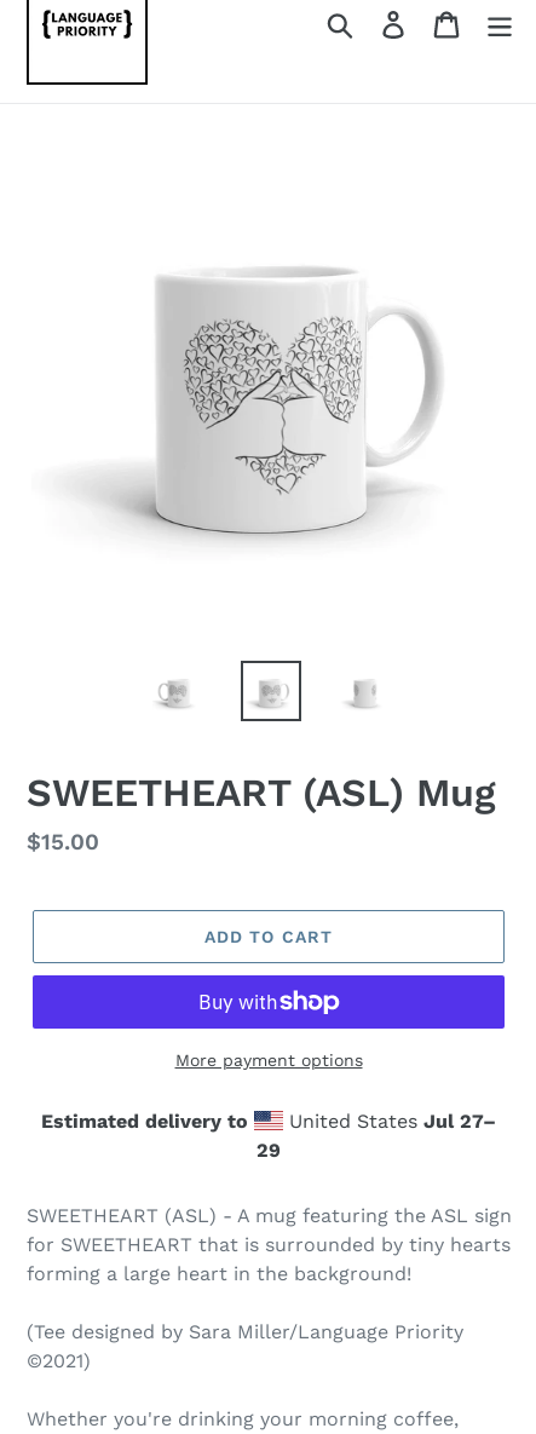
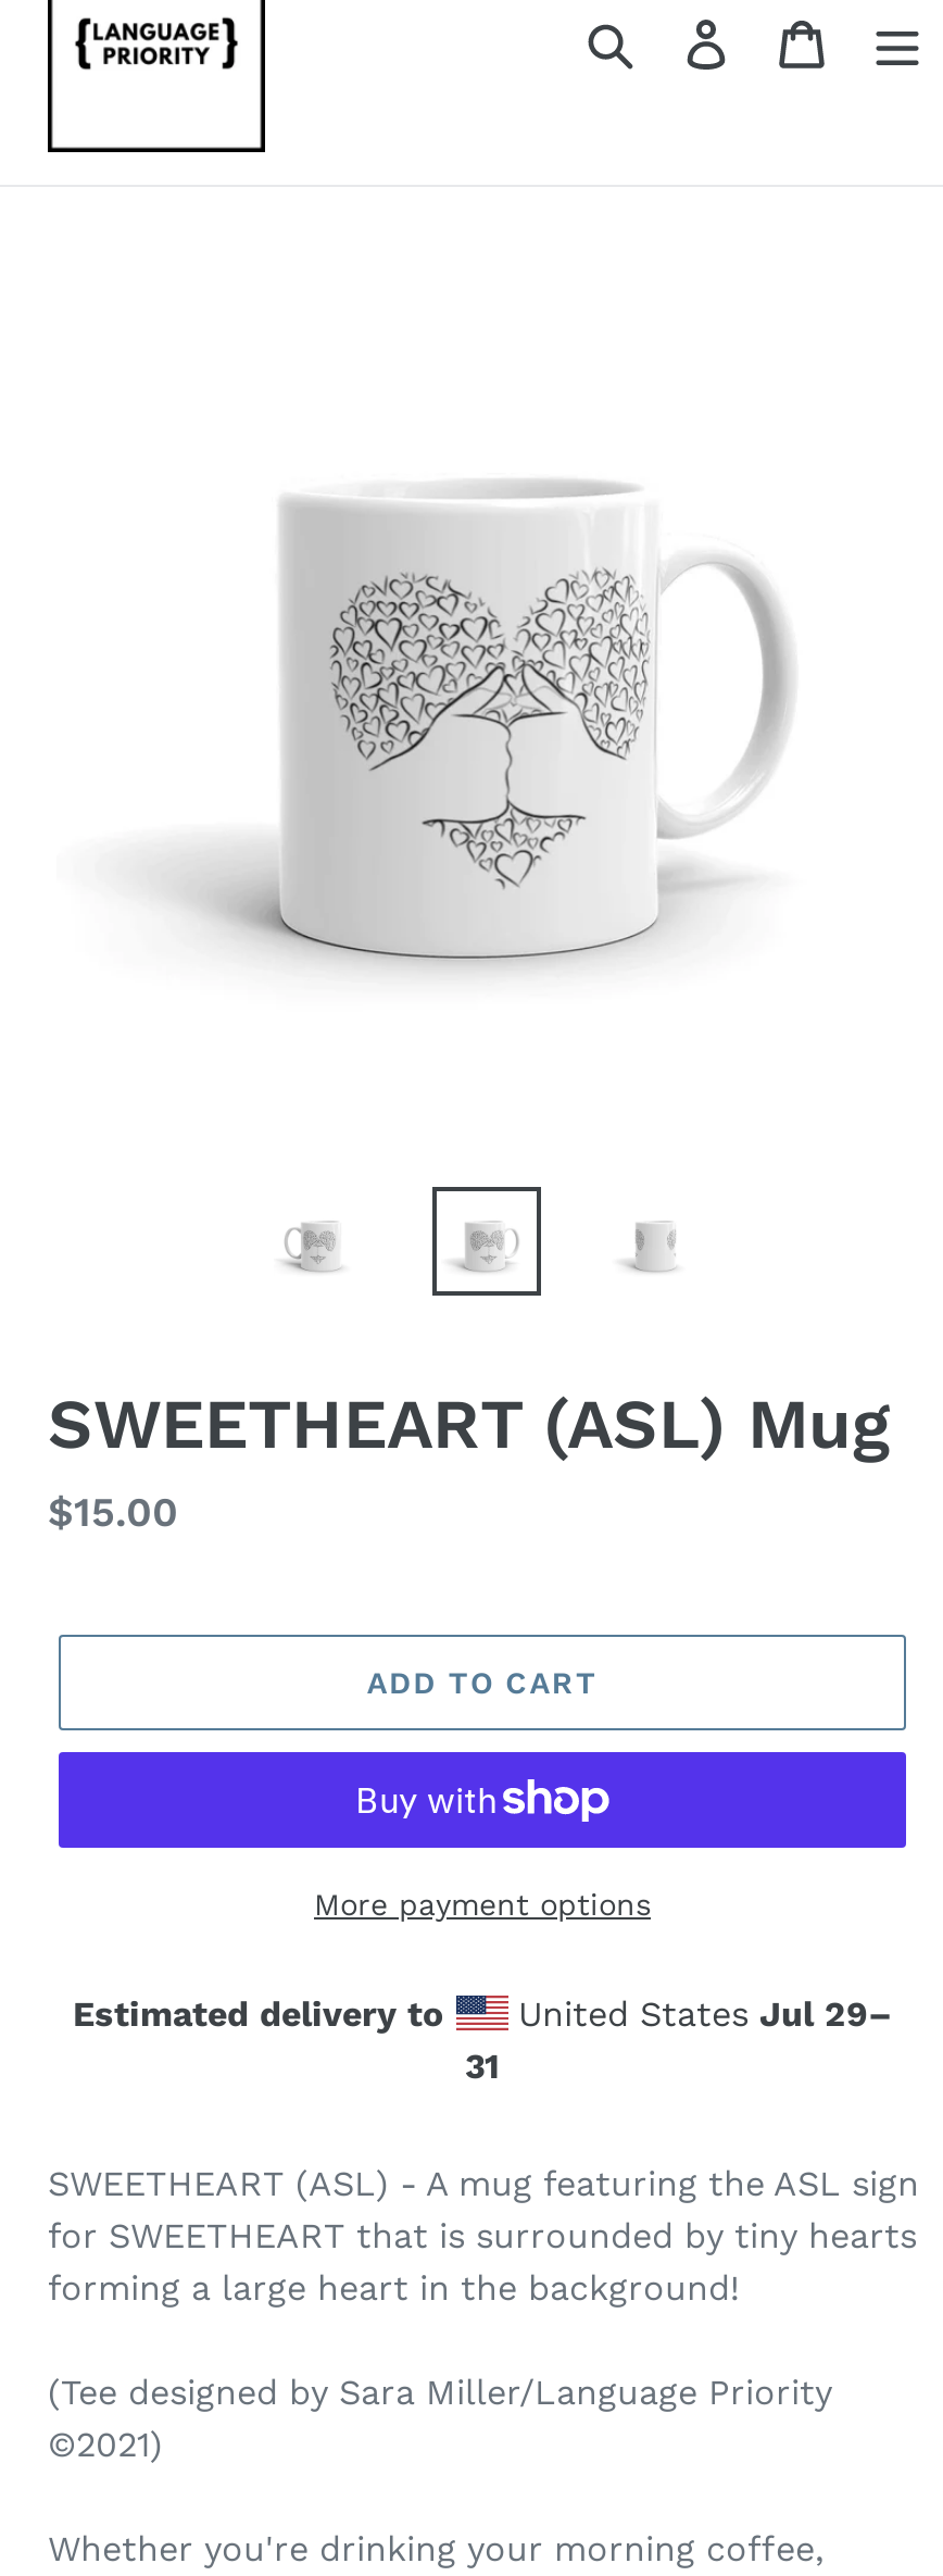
[283,1110,496,1133] United States Jul 27– -> [507,1993,892,2035] United States Jul 29–
[257,1139,281,1162] 29 -> [465,2046,500,2087] 31

